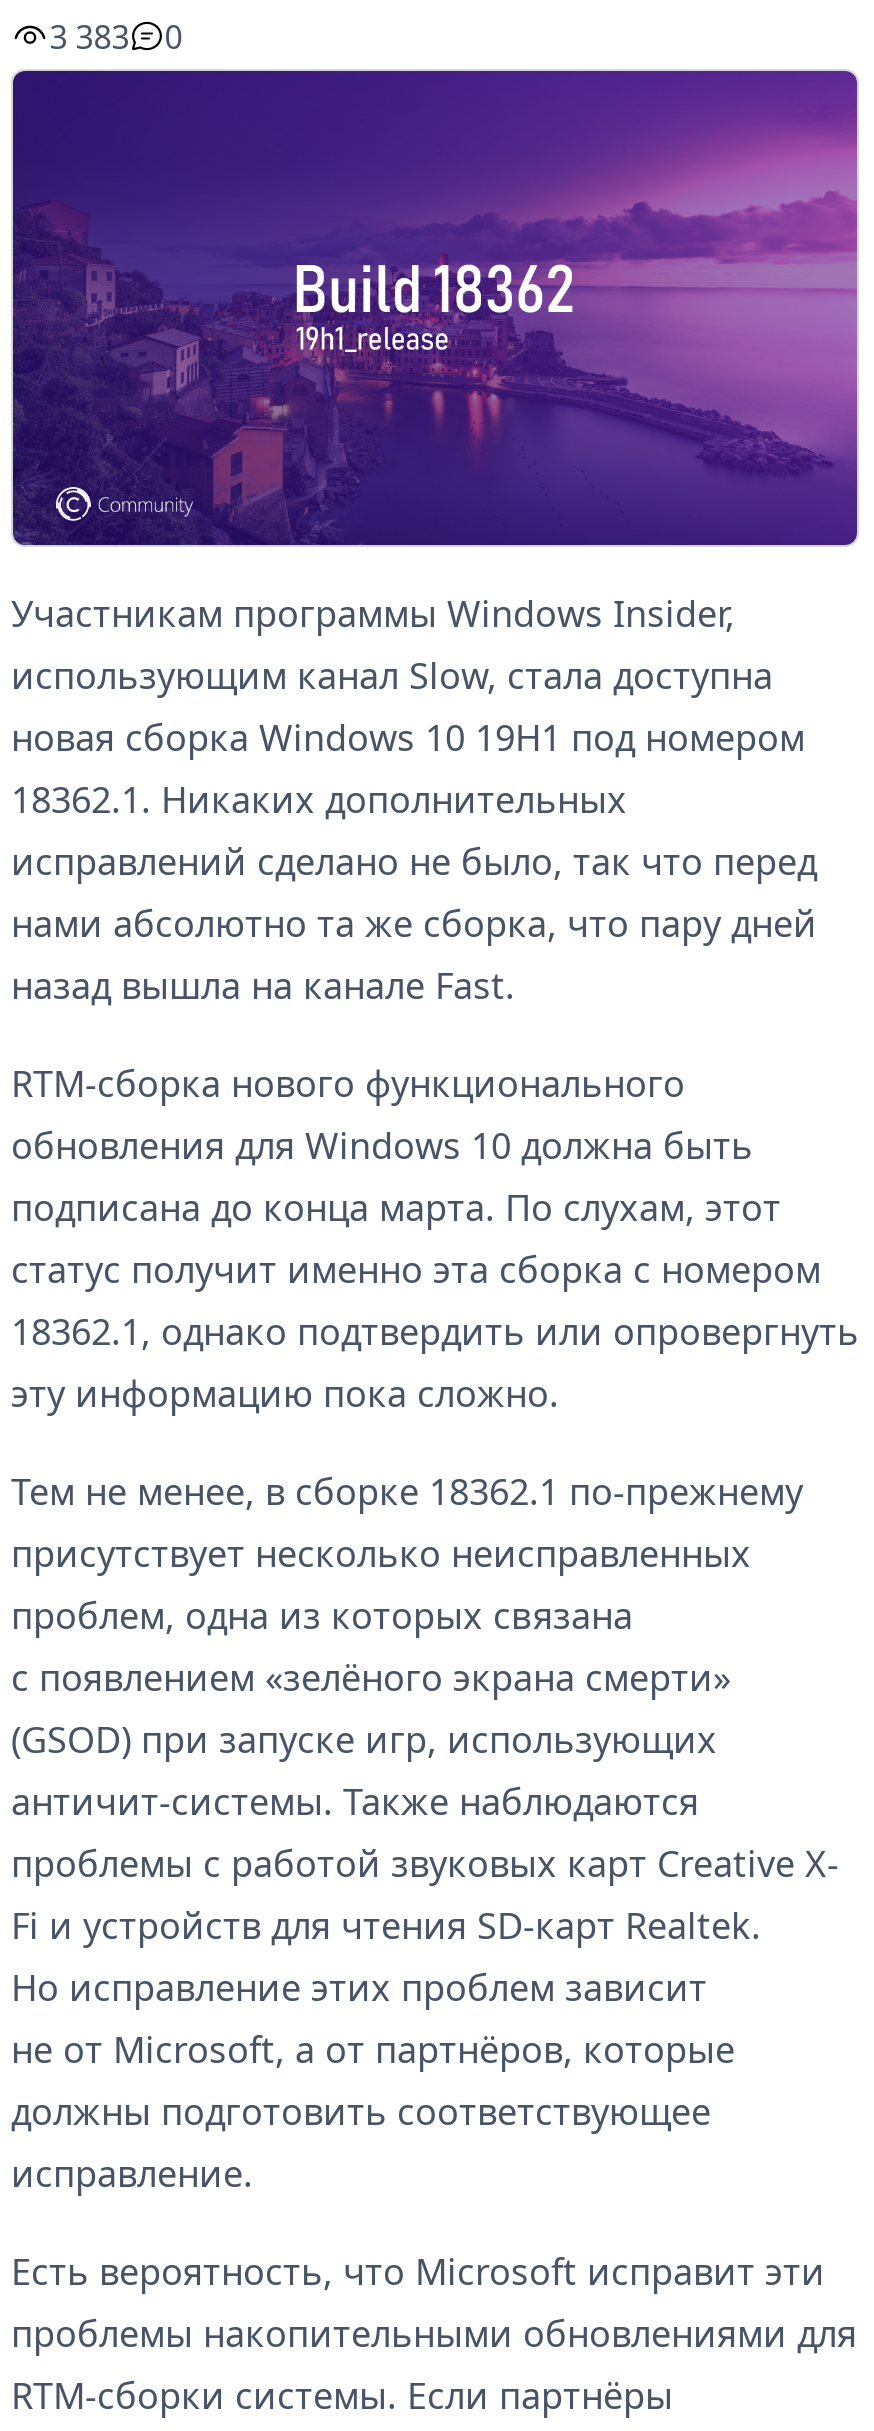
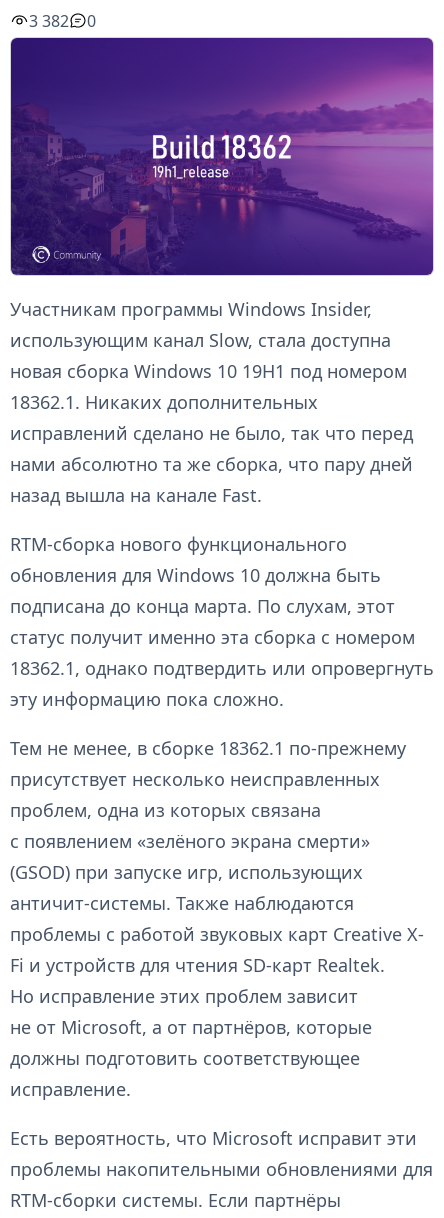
[49,14,183,58] 3 383 0 -> [29,9,96,31] 3 382 0

